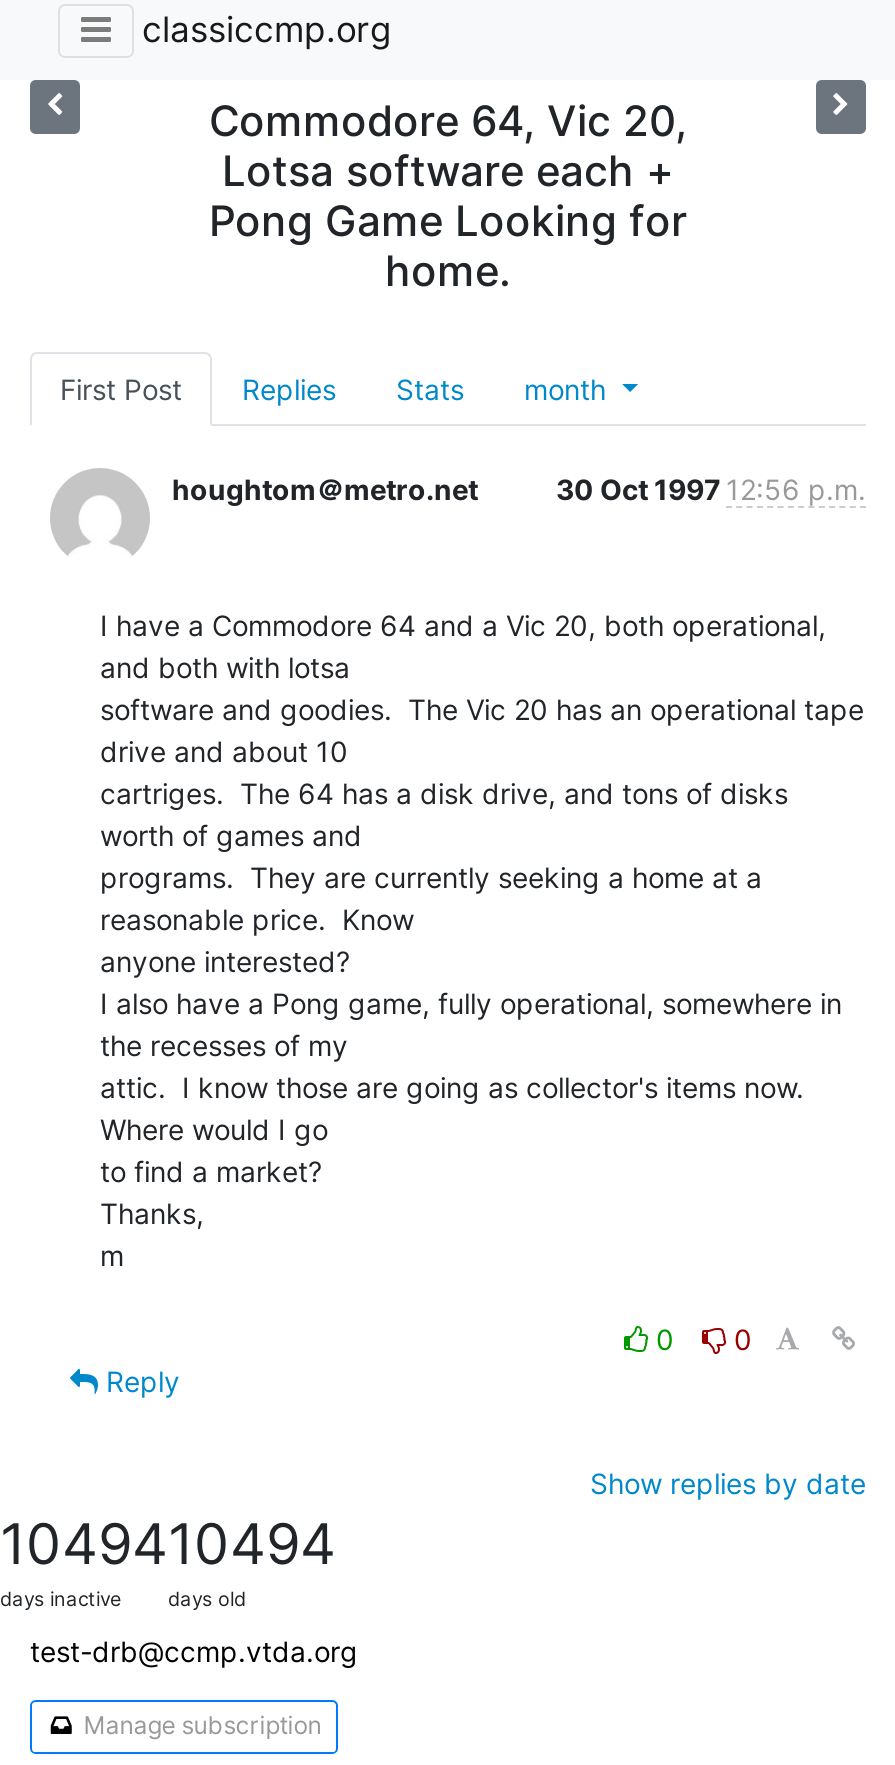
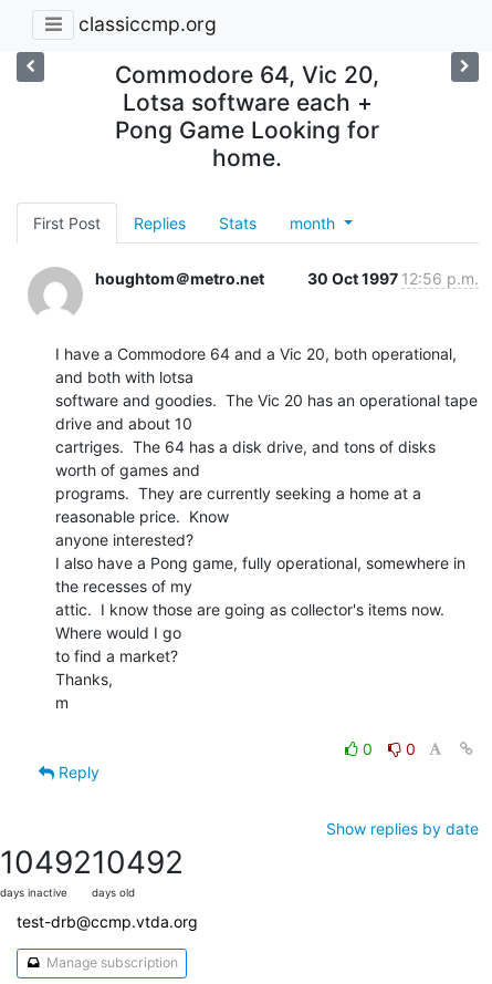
[0,1510,168,1578] 10494 -> [0,843,92,881] 10492
[168,1510,336,1578] 10494 -> [92,843,184,881] 10492

